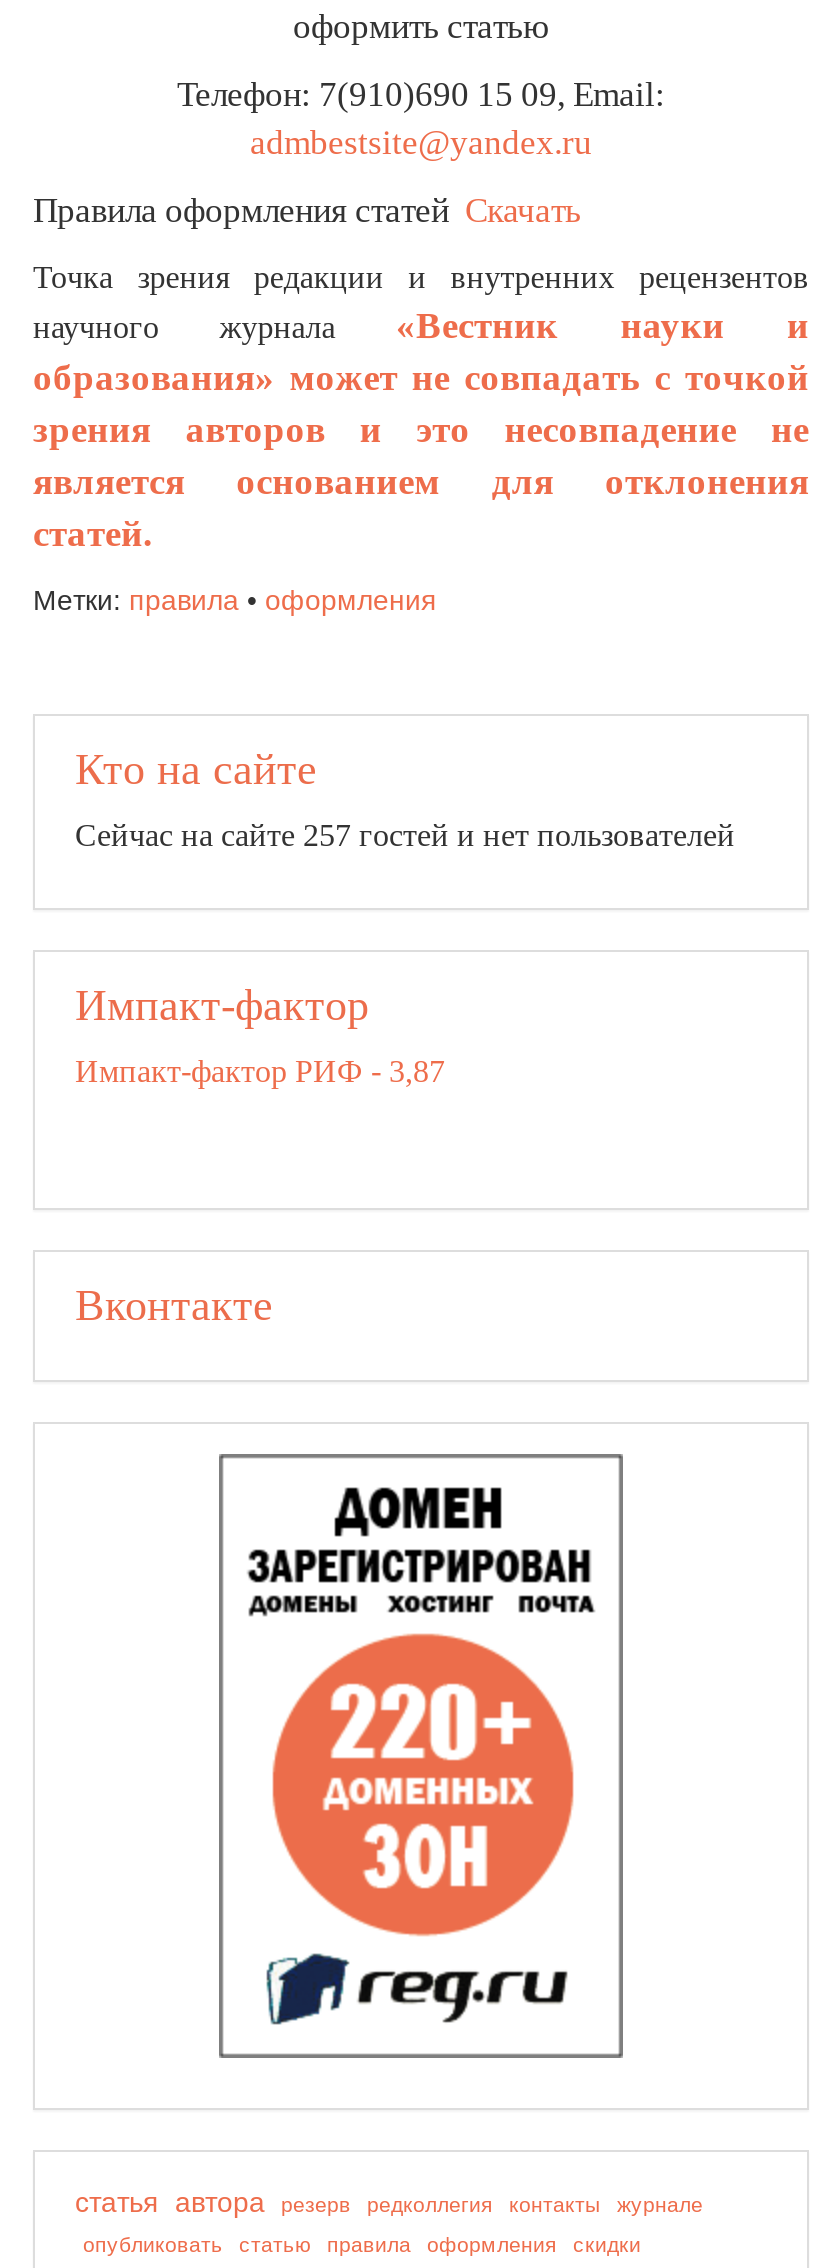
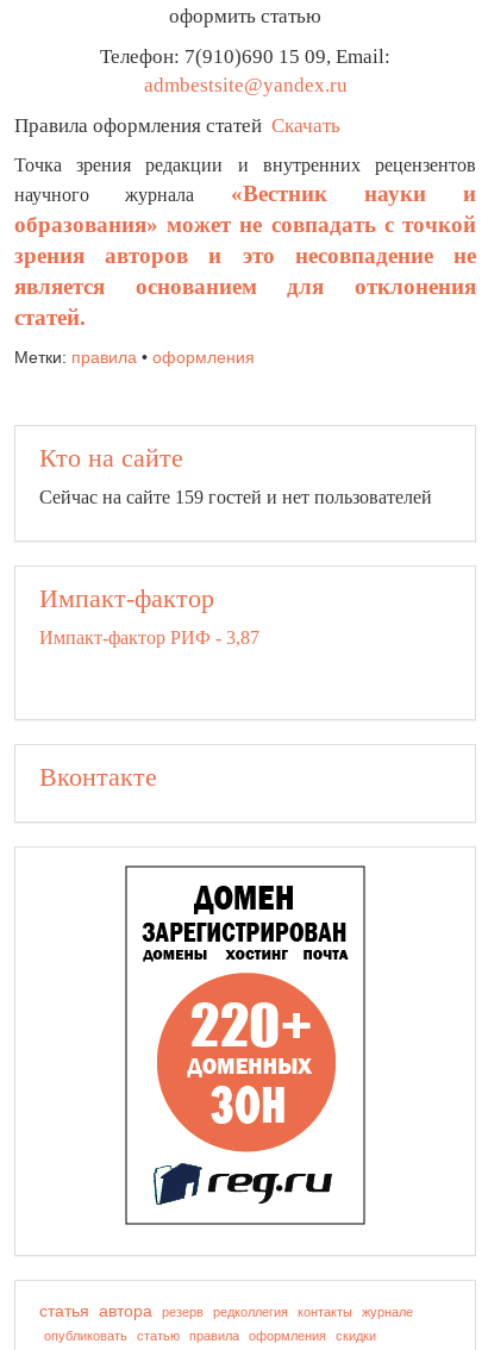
[75,819,735,853] Сейчас на сайте 257 гостей и нет пользователей -> [39,487,432,507] Сейчас на сайте 159 гостей и нет пользователей

